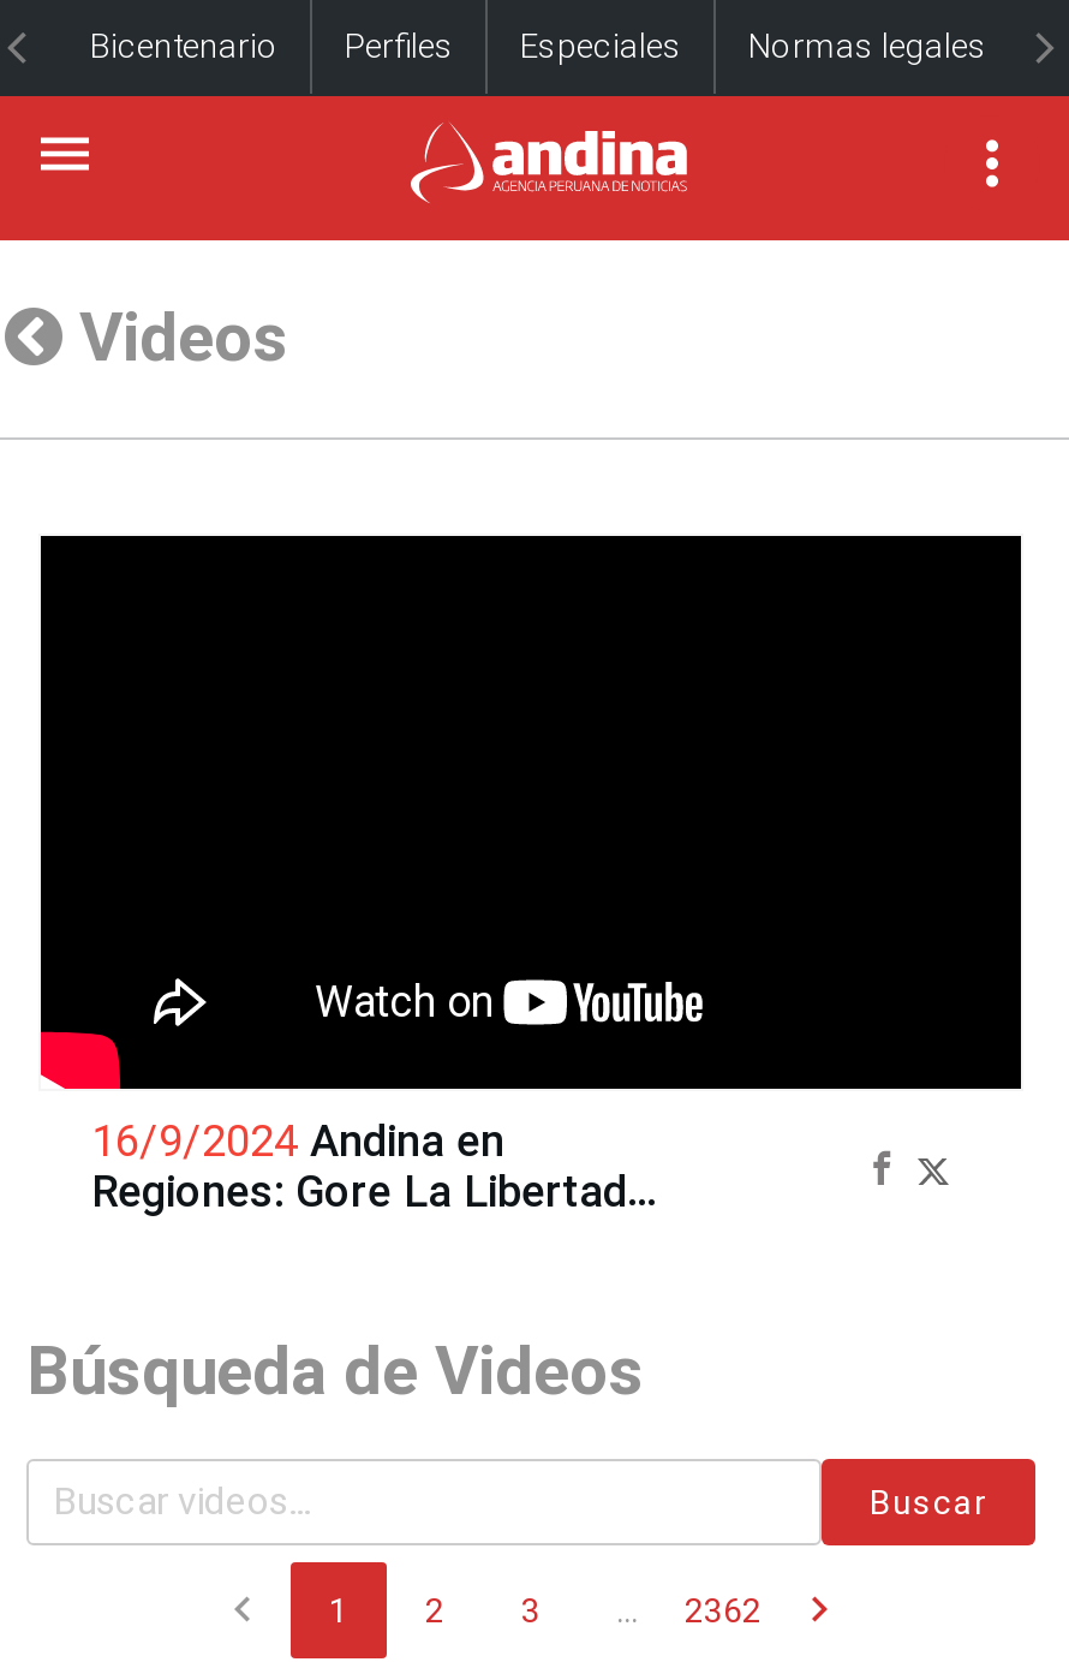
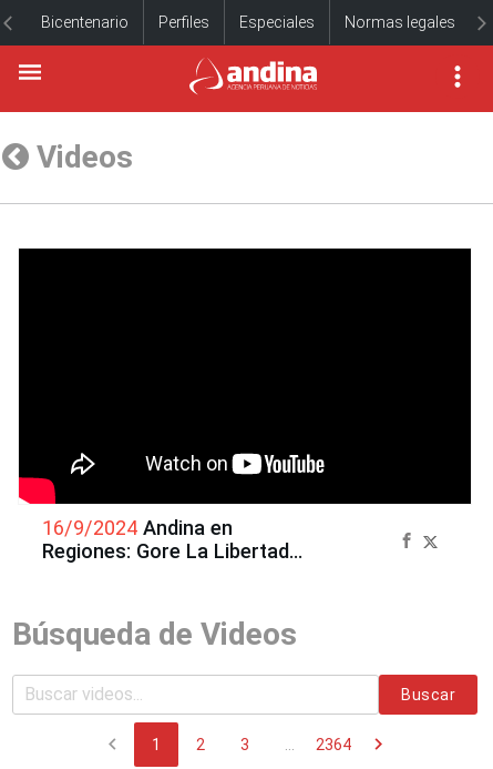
[685,1590,762,1629] 2362 -> [316,735,351,753] 2364

